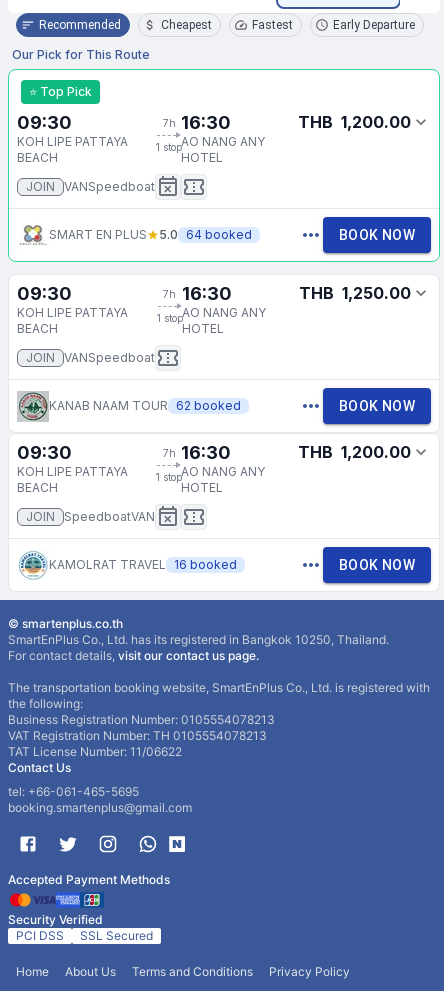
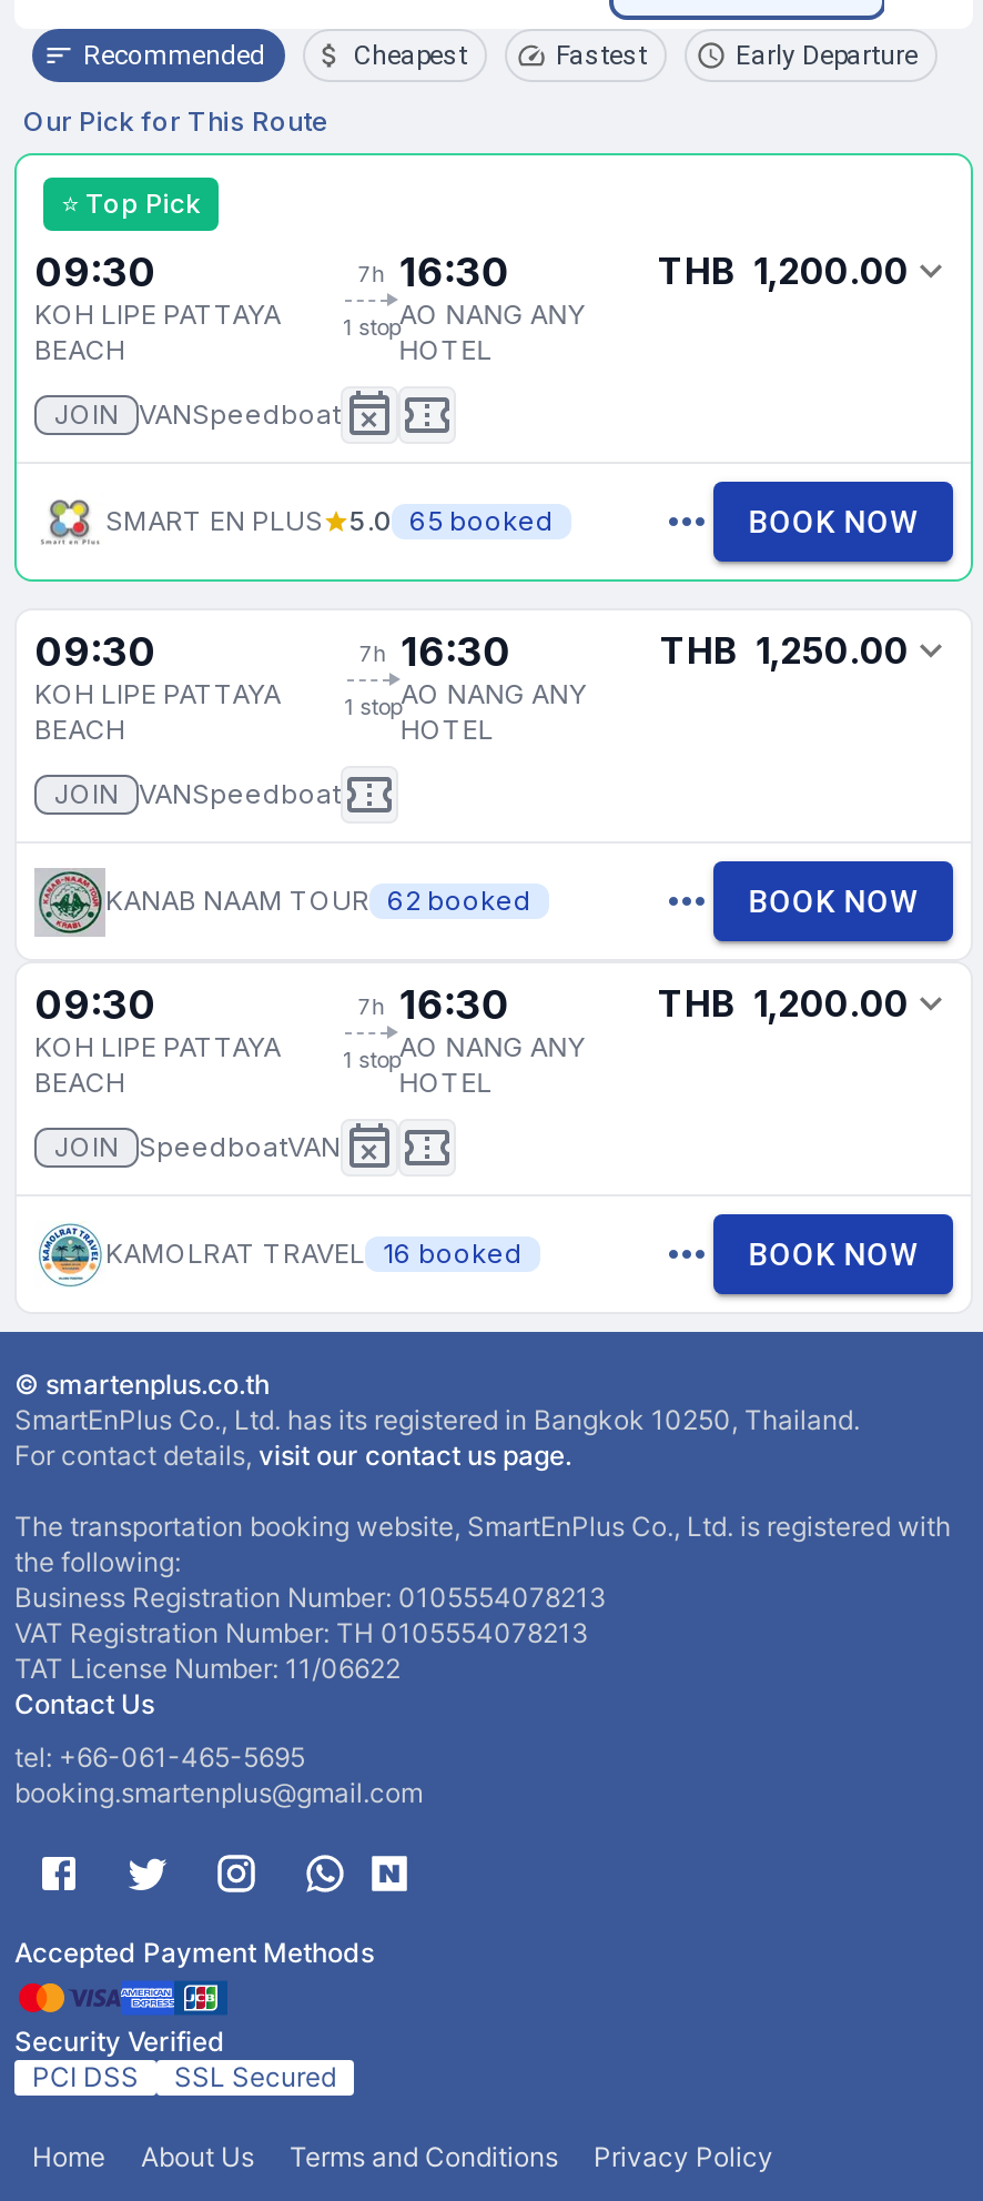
[49,227,252,242] SMART EN PLUS 5.0 64 booked -> [105,504,554,537] SMART EN PLUS 5.0 65 booked

